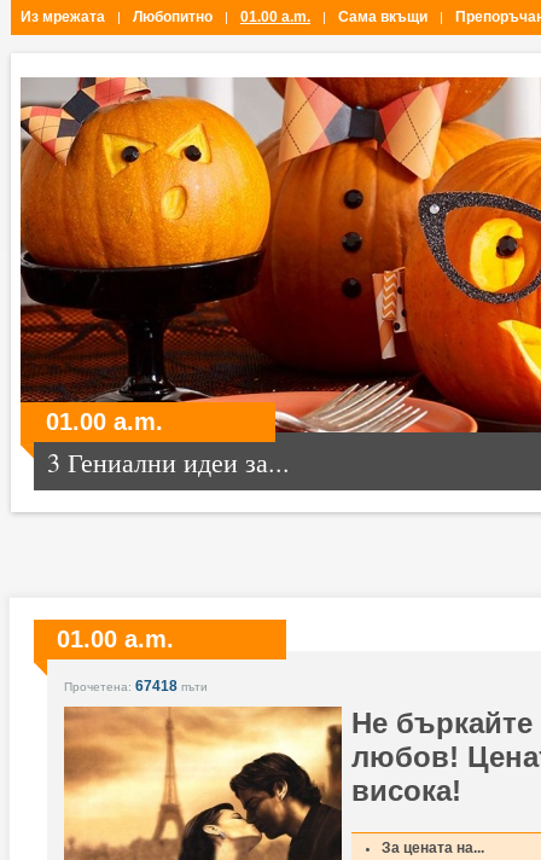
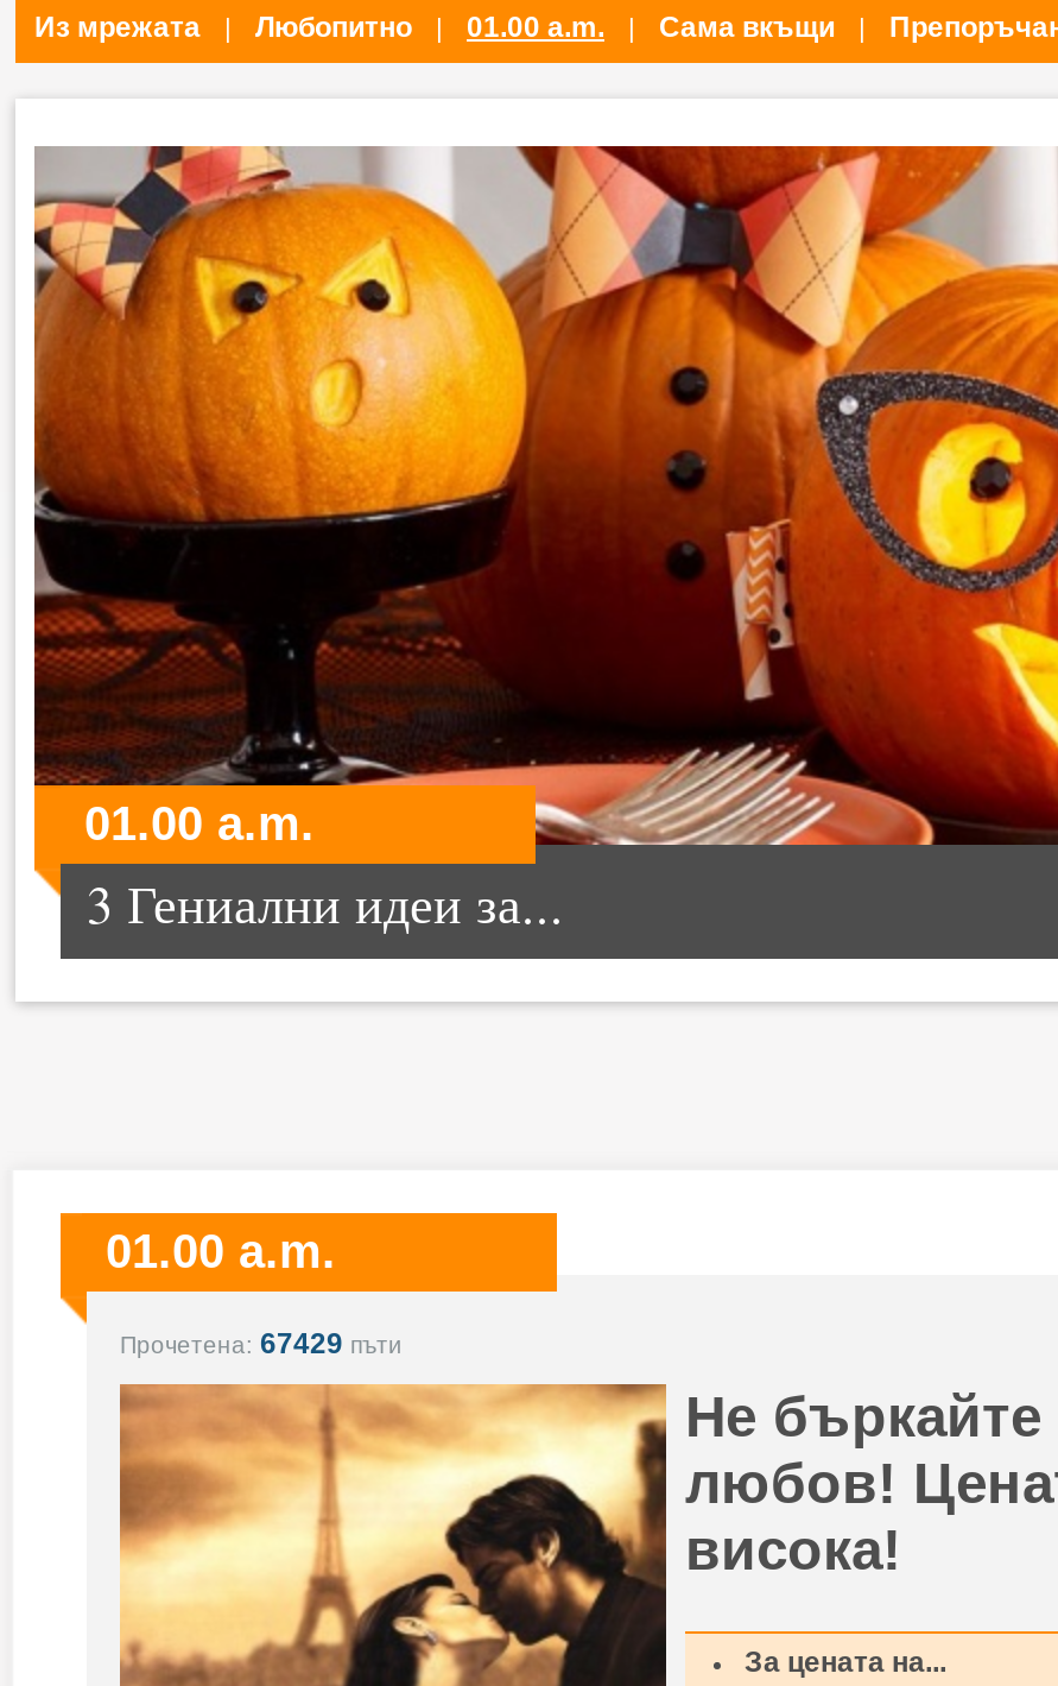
[64,678,208,695] Прочетена: 67418 пъти -> [120,1327,403,1360] Прочетена: 67429 пъти

